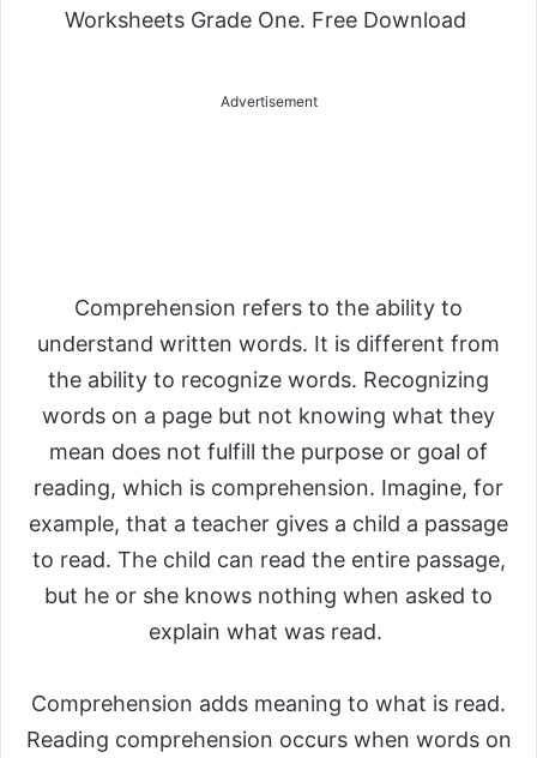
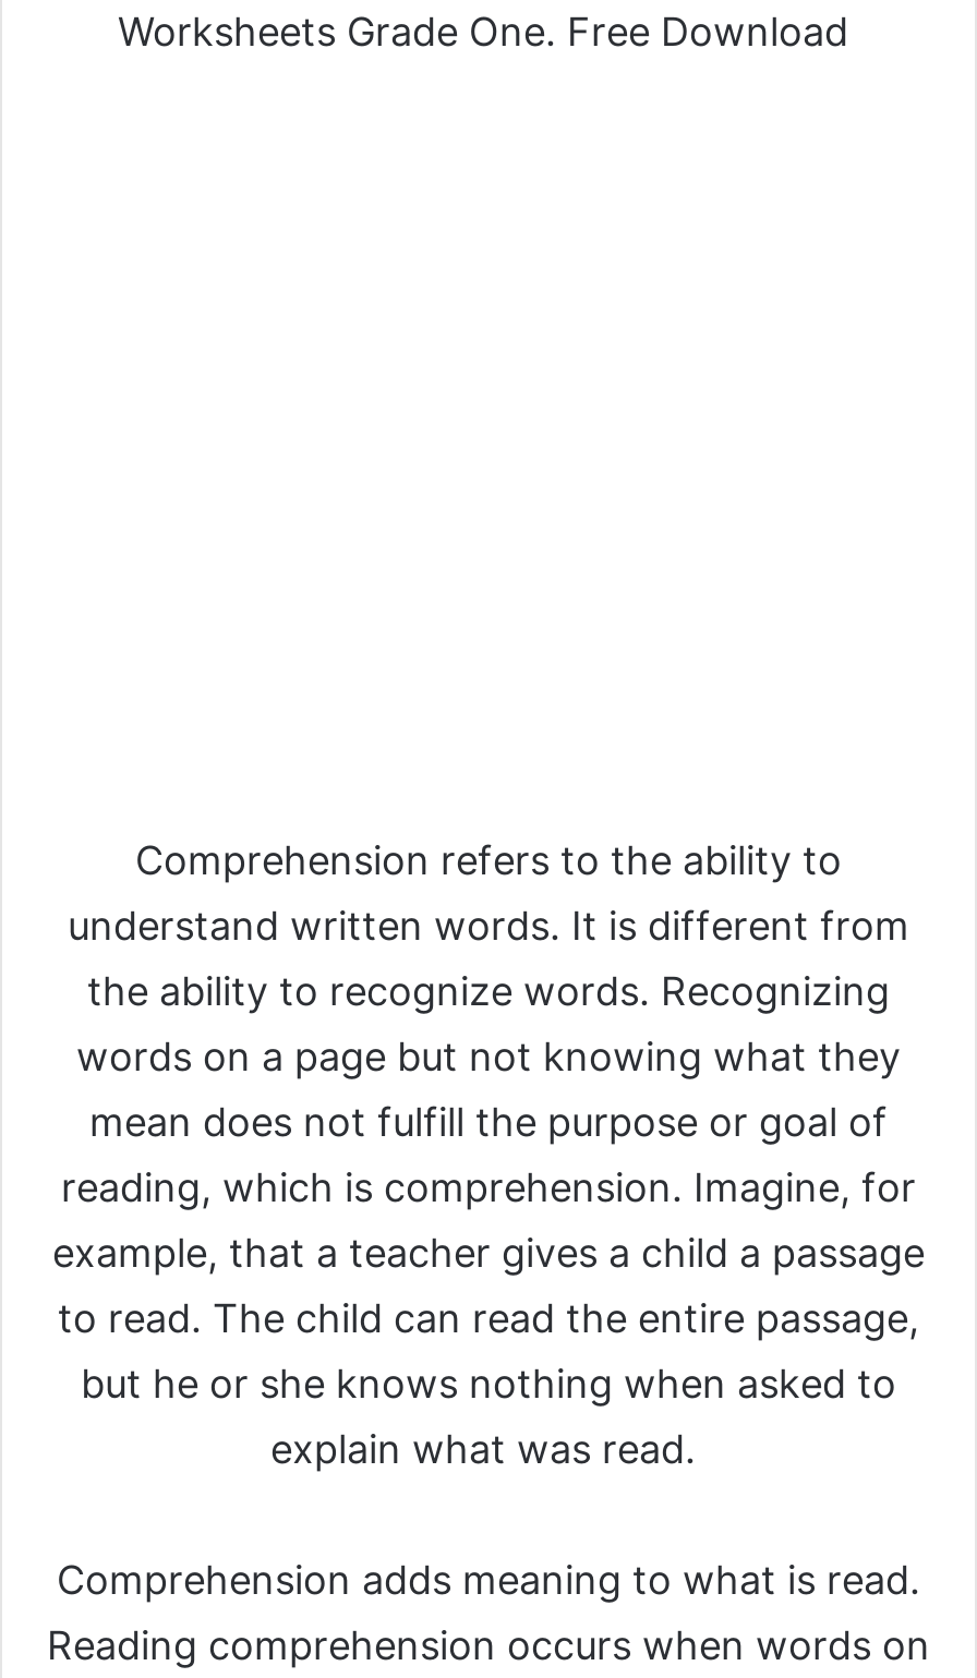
[220,93,317,111] Advertisement -> none

